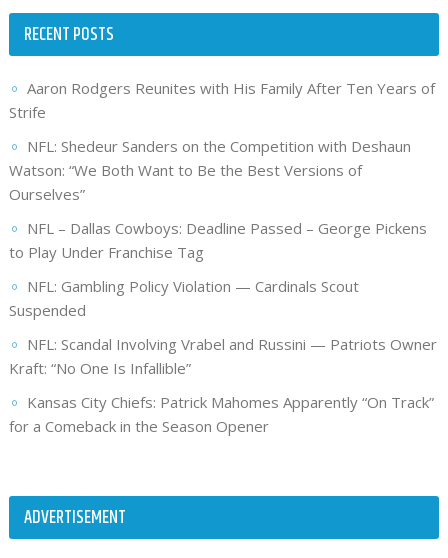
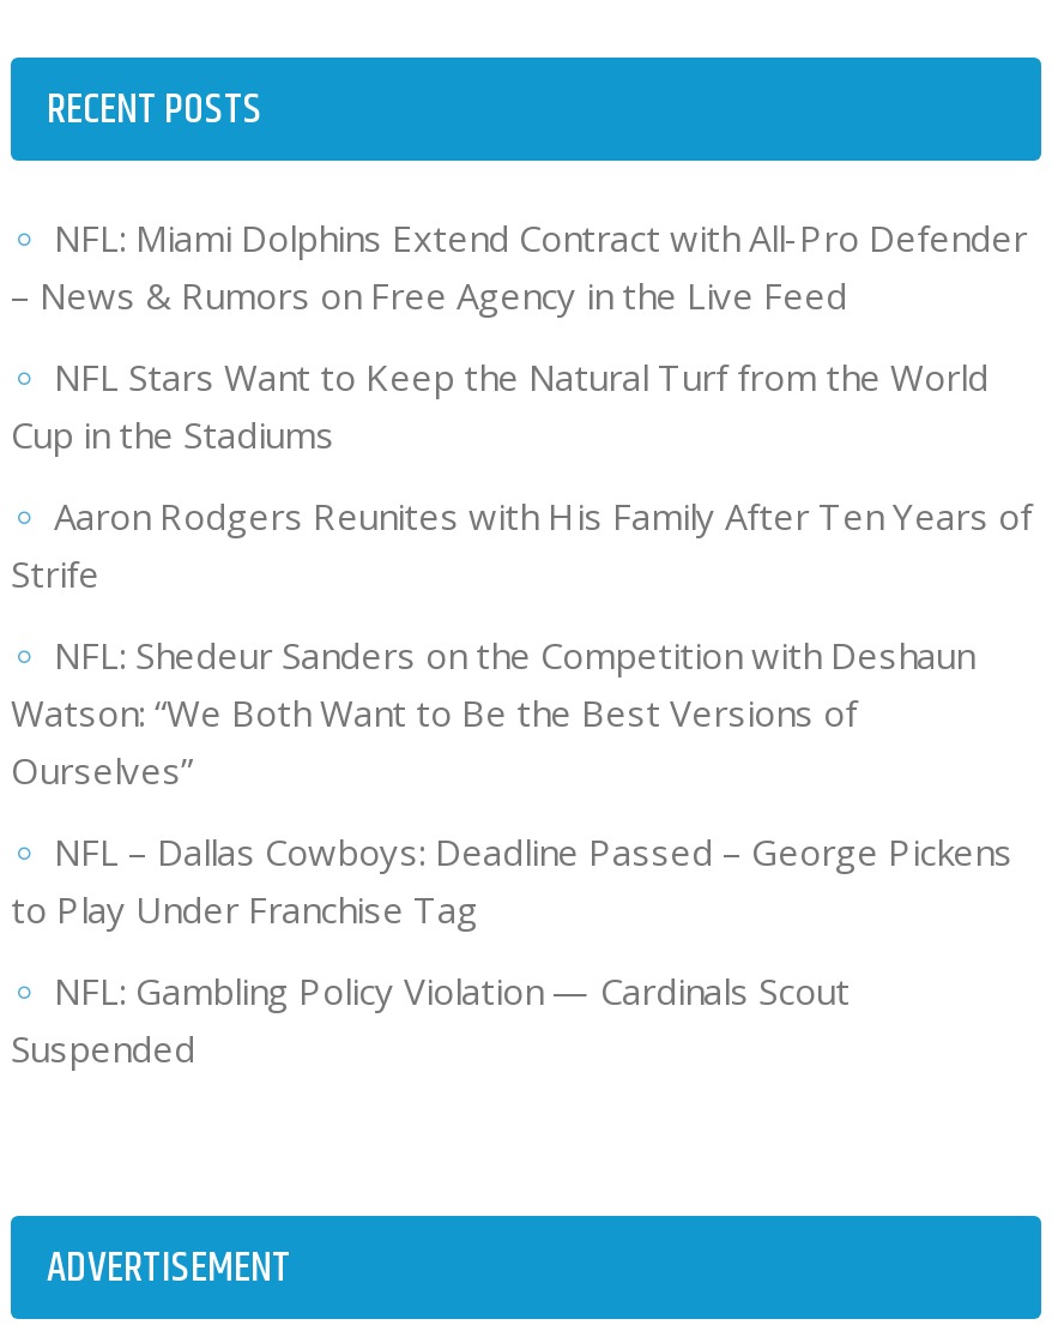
none -> [11,214,1027,459] NFL: Miami Dolphins Extend Contract with All-Pro Defender | – News & Rumors on Free Agency in the Live Feed | NFL Stars Want to Keep the Natural Turf from the World | Cup in the Stadiums
moved [9,78,435,320] -> [11,492,1032,1072]: Aaron Rodgers Reunites with His Family After Ten Years of | Strife | NFL: Shedeur Sanders on the Competition with Deshaun | ... | NFL: Gambling Policy Violation — Cardinals Scout | Suspended
[9,334,437,436] NFL: Scandal Involving Vrabel and Russini — Patriots Owner | Kraft: “No One Is Infallible” | Kansas City Chiefs: Patrick Mahomes Apparently “On Track” | for a Comeback in the Season Opener -> none

